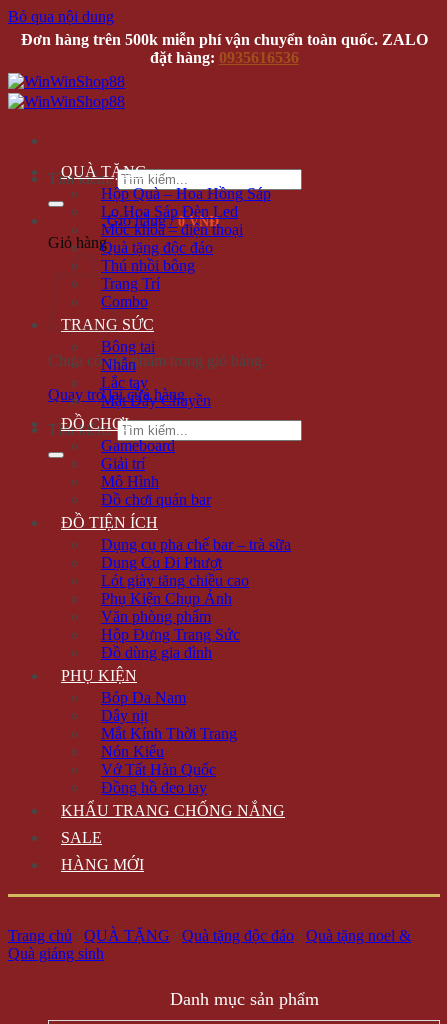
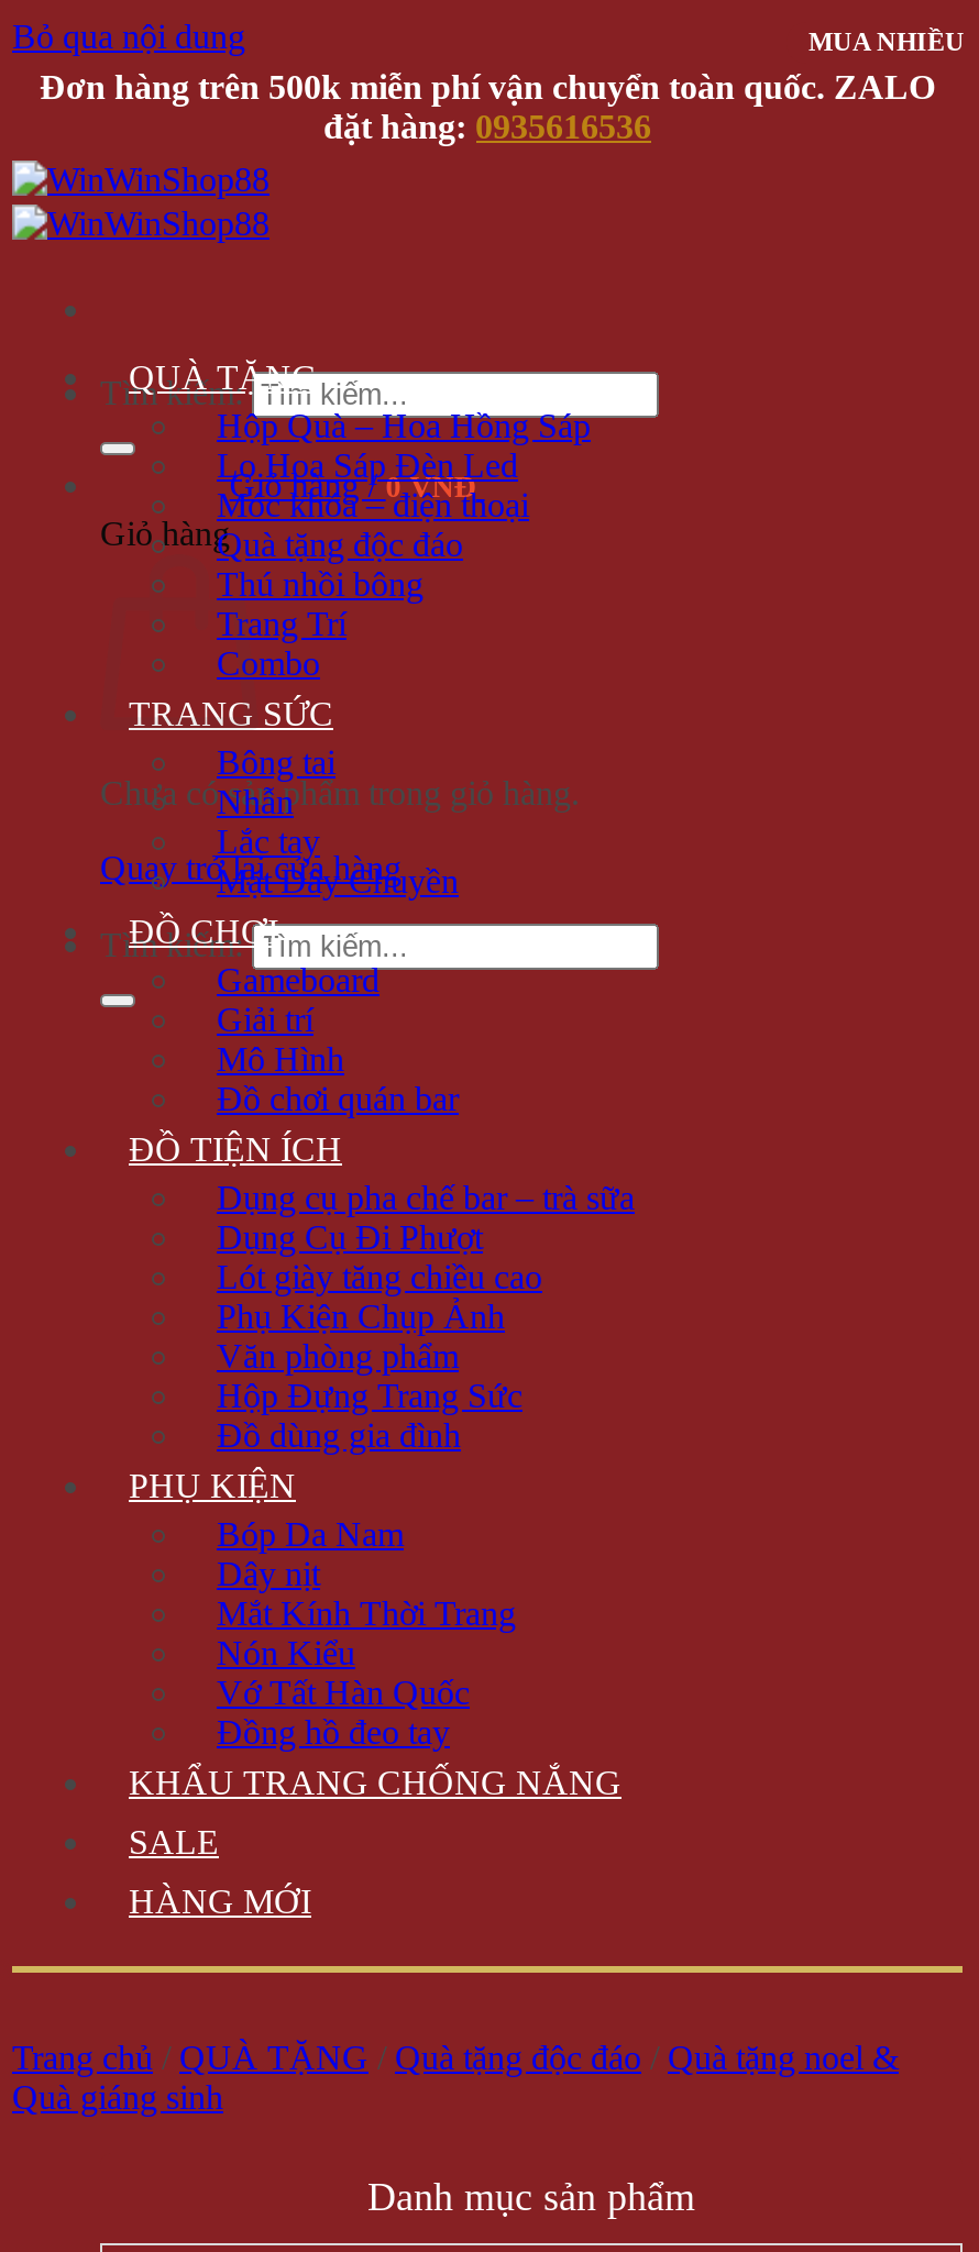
none -> [809,26,965,57] MUA NHIỀU

